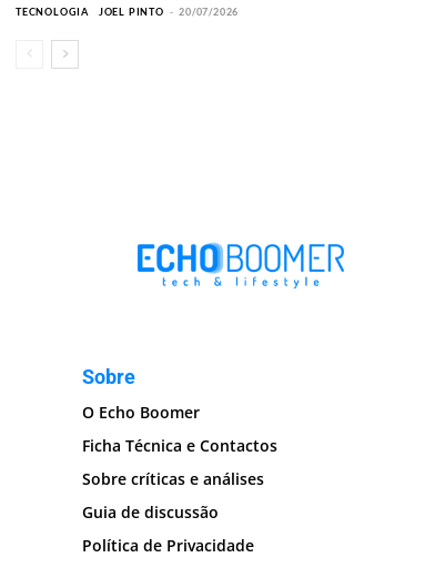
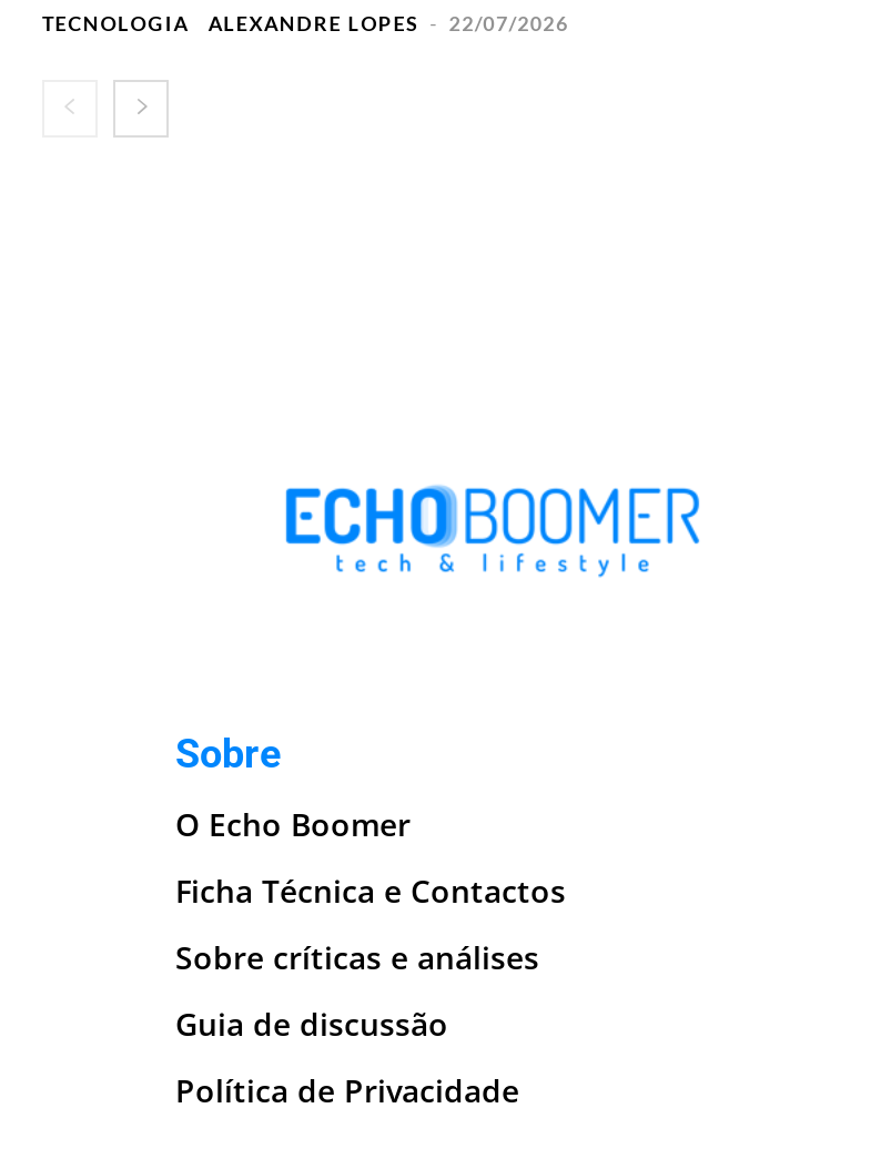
[99,6,239,18] JOEL PINTO - 20/07/2026 -> [208,12,569,36] ALEXANDRE LOPES - 22/07/2026

